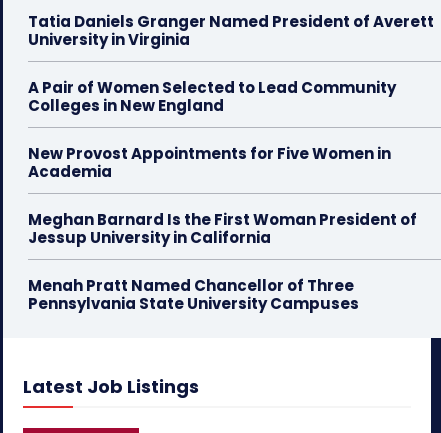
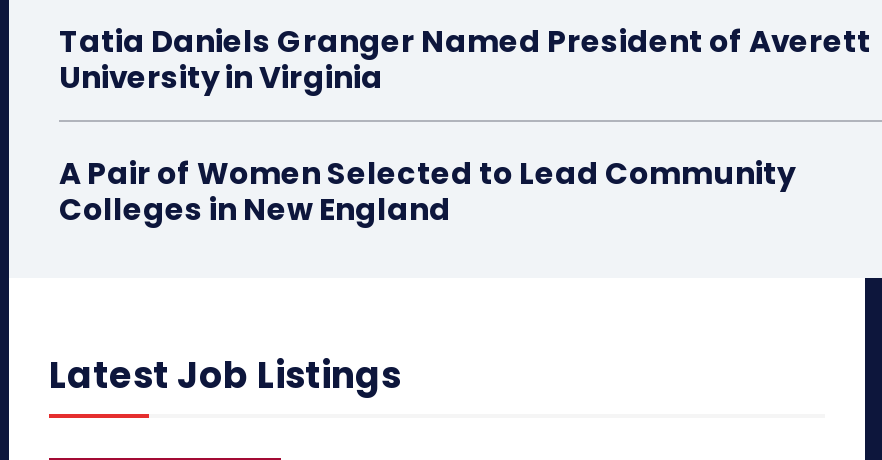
[28,143,417,314] New Provost Appointments for Five Women in | Academia | Meghan Barnard Is the First Woman President of | Jessup University in California | Menah Pratt Named Chancellor of Three | Pennsylvania State University Campuses -> none

